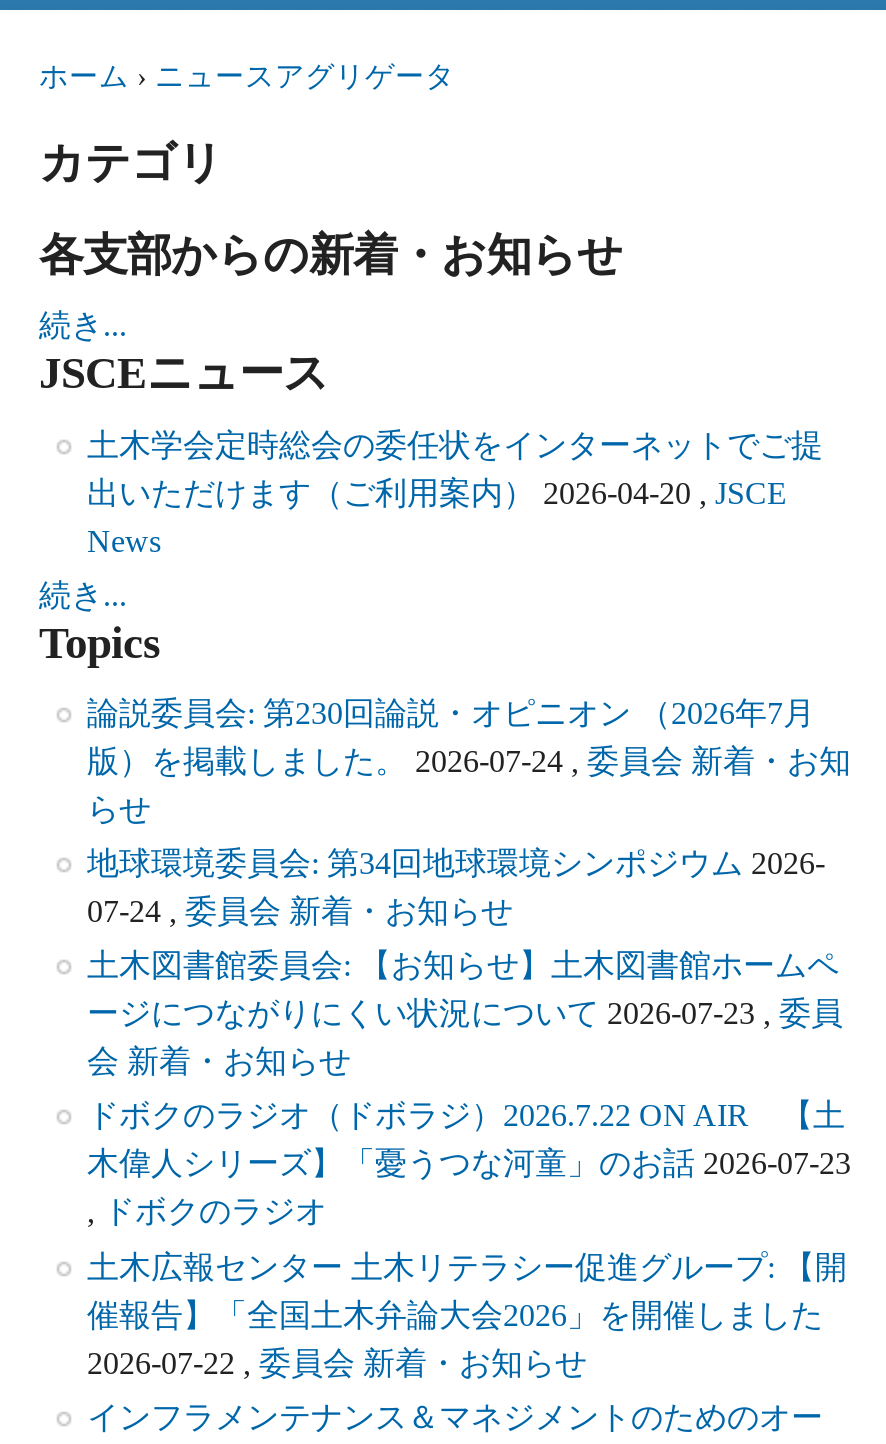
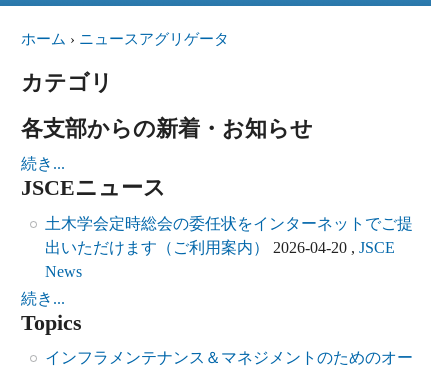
[87,696,851,1379] 論説委員会: 第230回論説・オピニオン （2026年7月 | 版）を掲載しました。 2026-07-24,委員会 新着・お知 | らせ | 地球環境委員会: 第34回地球環境シンポジウム 2026- | 07-24,委員会 新着・お知らせ | 土木図書館委員会: 【お知らせ】土木図書館ホームペ | ージにつながりにくい状況について 2026-07-23,委員 | 会 新着・お知らせ | ドボクのラジオ（ドボラジ）2026.7.22 ON AIR 【土 | 木偉人シリーズ】「憂うつな河童」のお話 2026-07-23 | ,ドボクのラジオ | 土木広報センター 土木リテラシー促進グループ: 【開 | 催報告】「全国土木弁論大会2026」を開催しました | 2026-07-22,委員会 新着・お知らせ -> none

